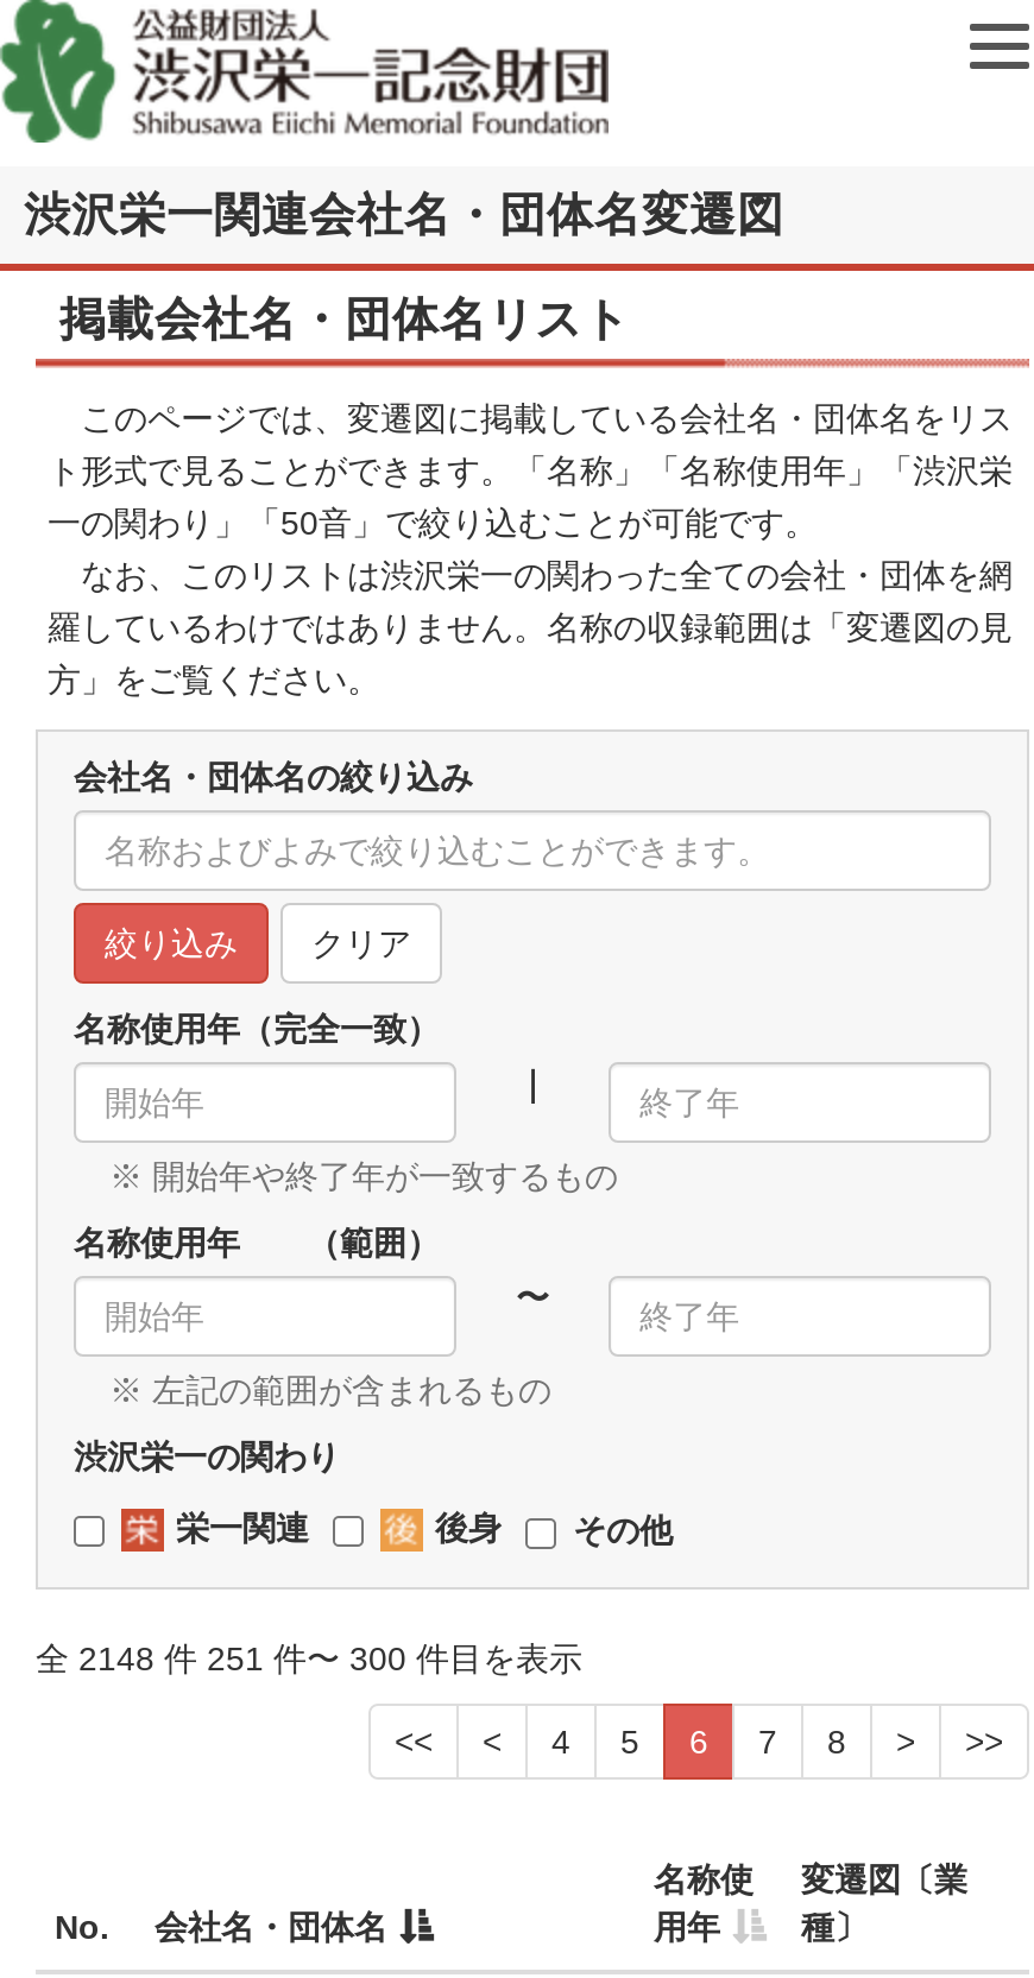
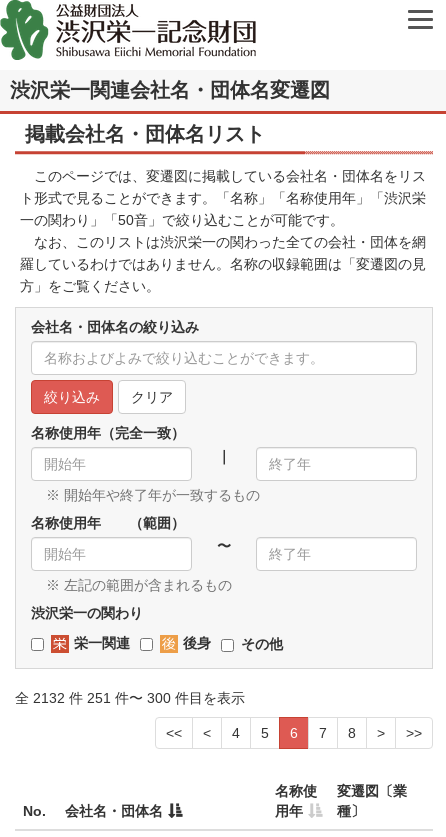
[36,1640,582,1678] 全 2148 件 251 件〜 300 件目を表示 -> [15,690,245,706] 全 2132 件 251 件〜 300 件目を表示

